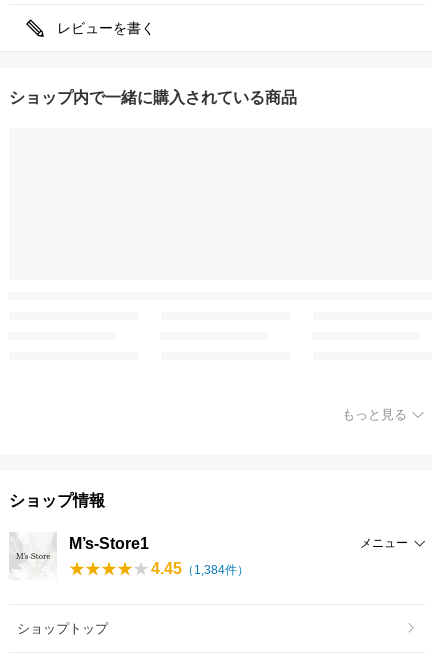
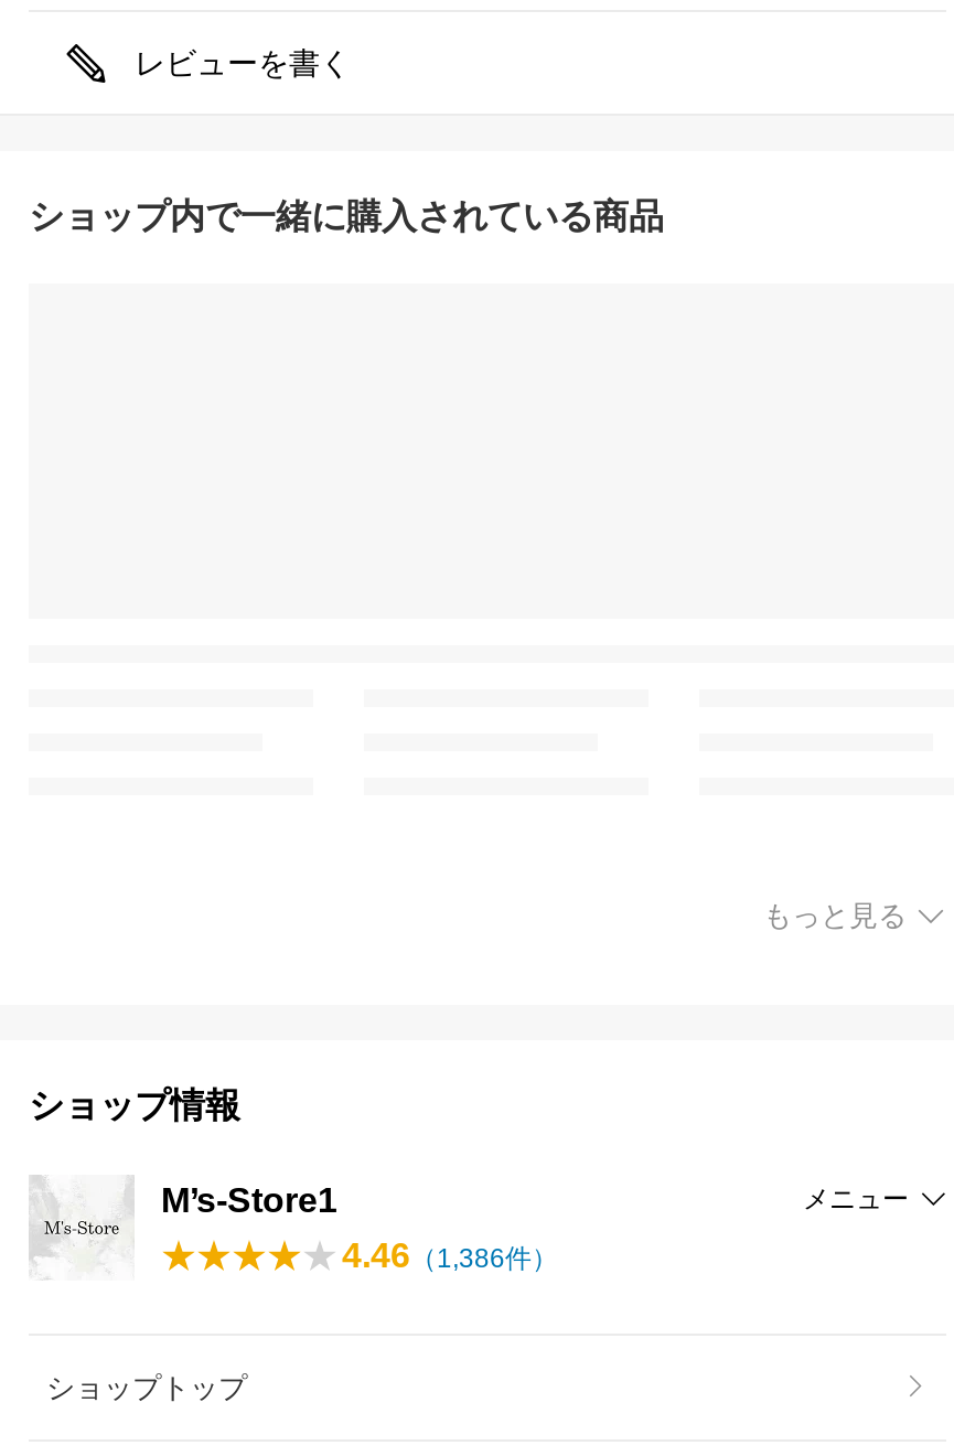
[151,559,249,576] 4.45（1,384件） -> [342,1235,558,1273] 4.46（1,386件）

